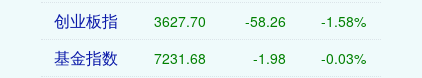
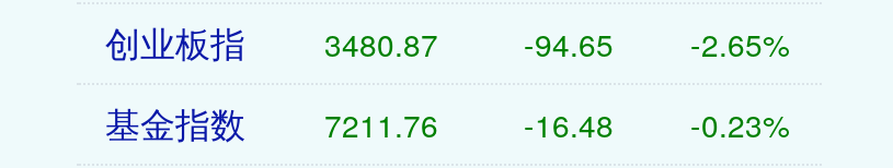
[154,11,206,31] 3627.70 -> [324,22,438,66] 3480.87
[245,11,286,31] -58.26 -> [524,22,614,66] -94.65
[321,11,366,31] -1.58% -> [690,22,789,66] -2.65%
[154,48,206,68] 7231.68 -> [324,103,438,147] 7211.76
[253,48,286,68] -1.98 -> [524,103,614,147] -16.48
[321,48,366,68] -0.03% -> [690,103,789,147] -0.23%

